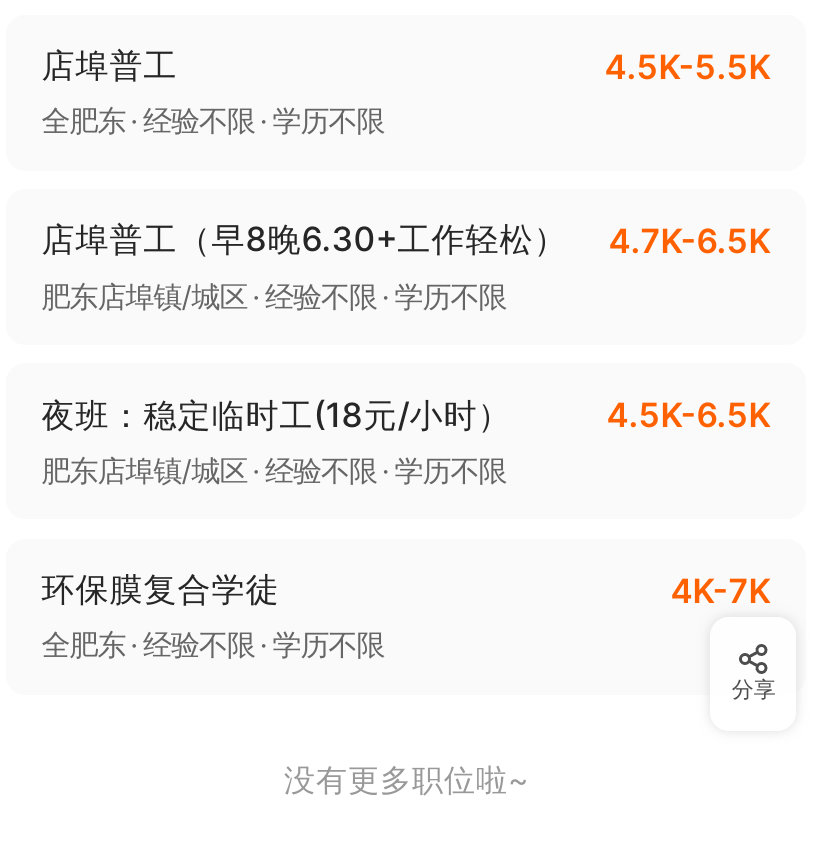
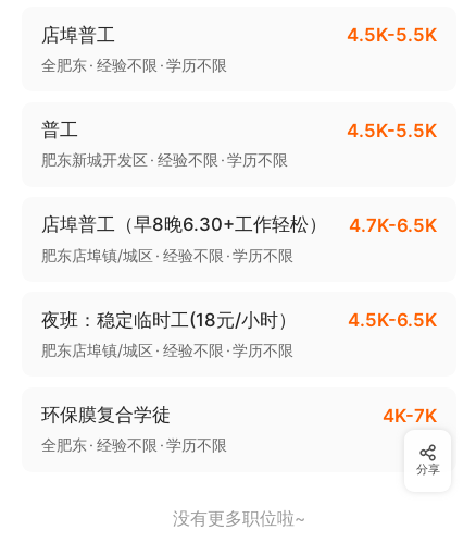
none -> [41,119,437,169] 普工 | 4.5K-5.5K | 肥东新城开发区 经验不限 学历不限

